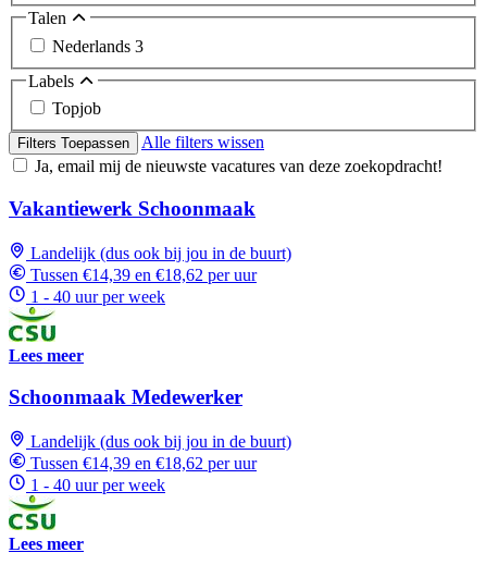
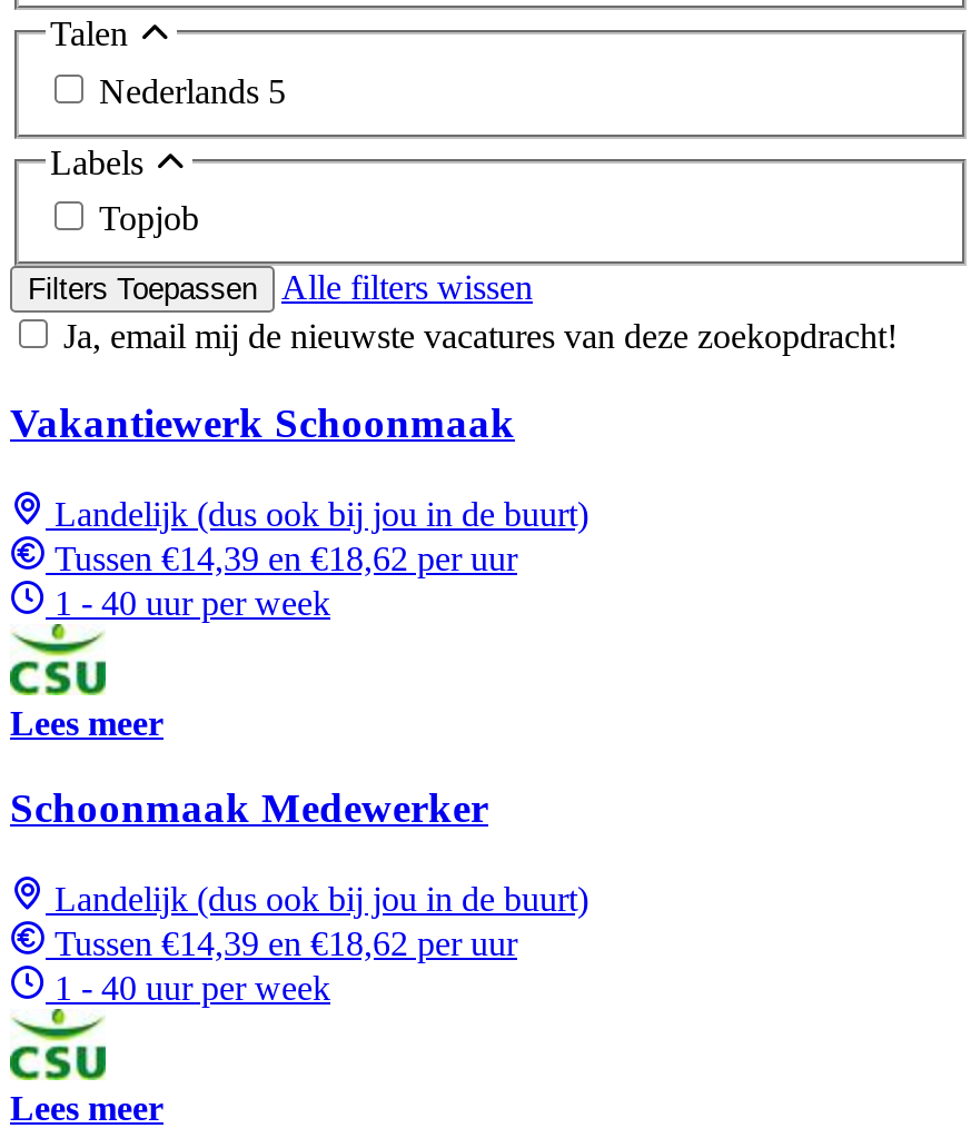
[52,37,144,55] Nederlands 3 -> [99,72,286,109] Nederlands 5

